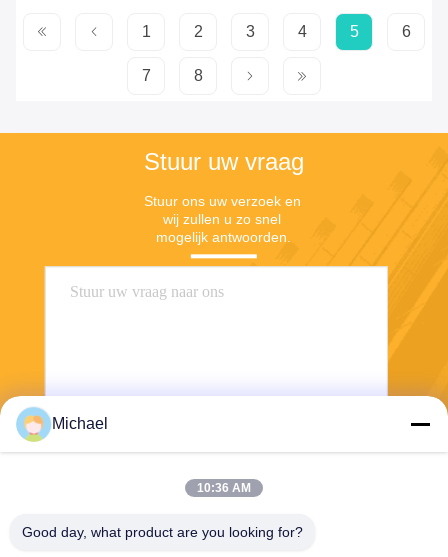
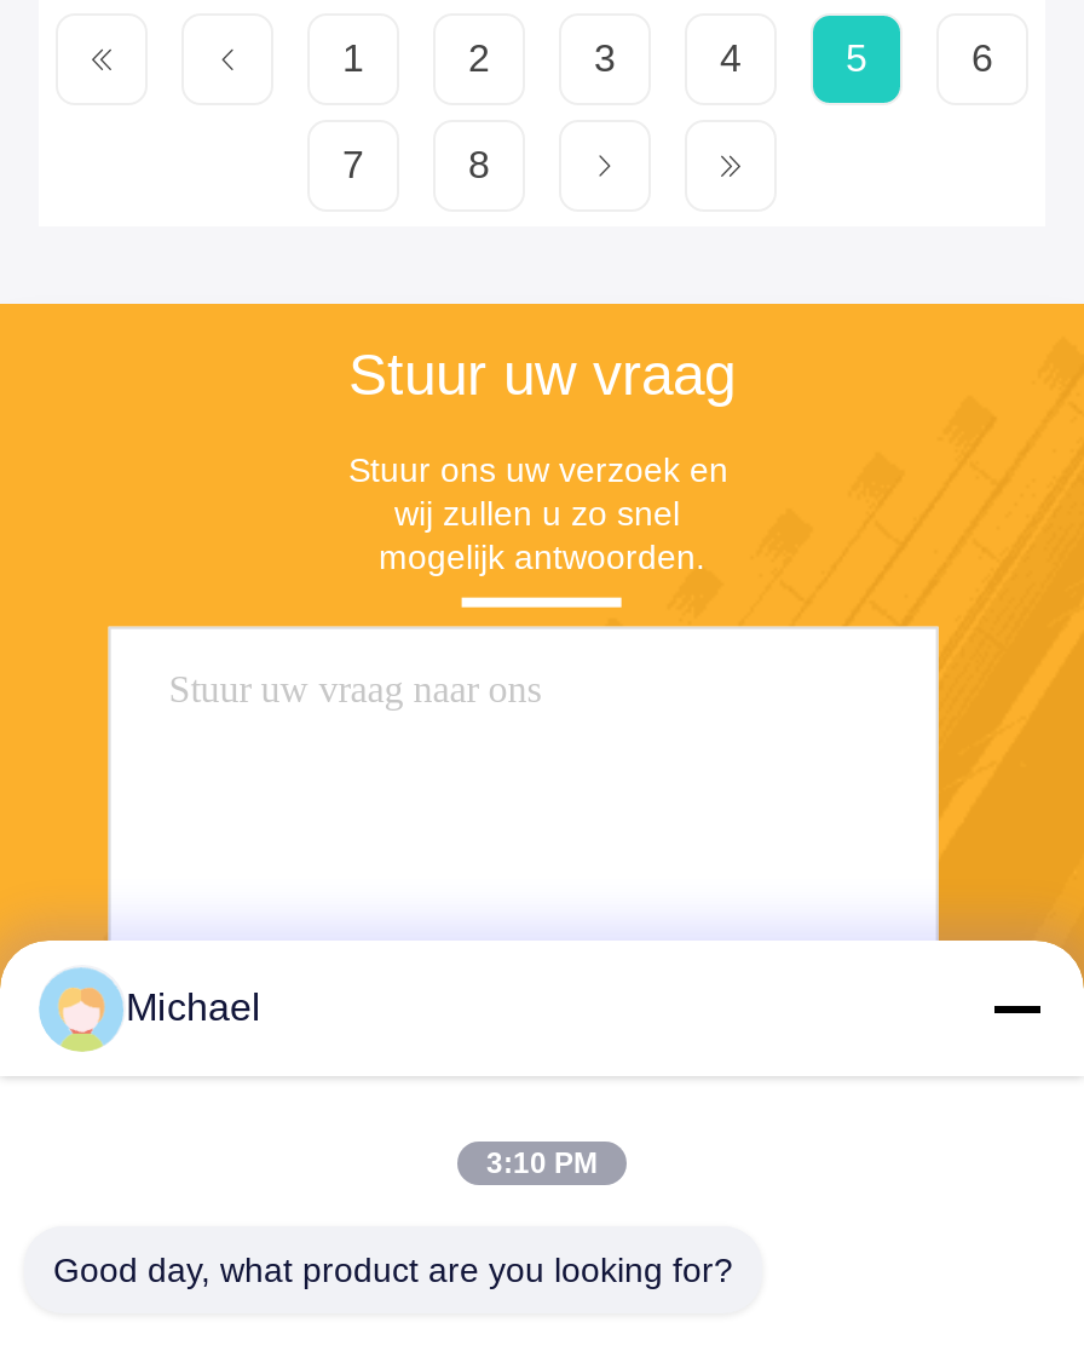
[197,481,251,495] 10:36 AM -> [486,1146,598,1180] 3:10 PM

